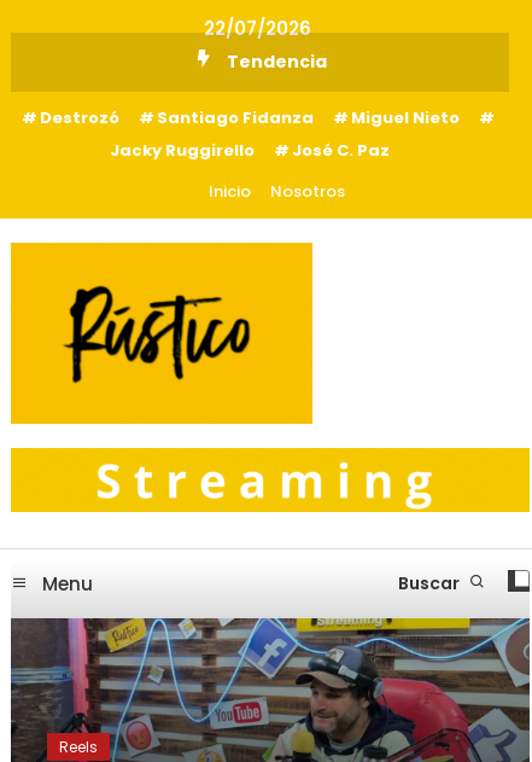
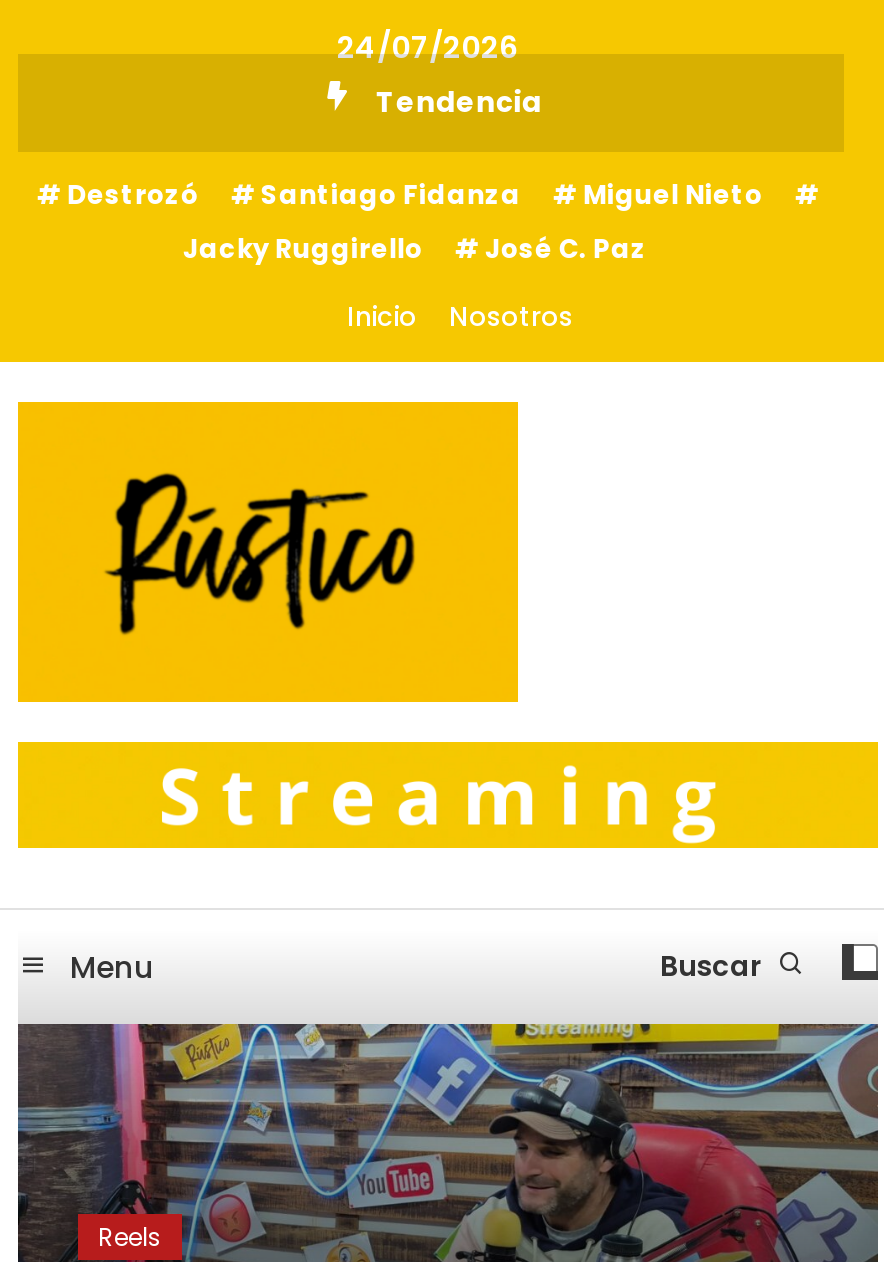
[204,16,312,41] 22/07/2026 -> [337,26,519,68] 24/07/2026

